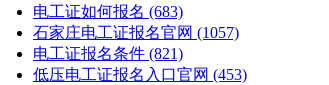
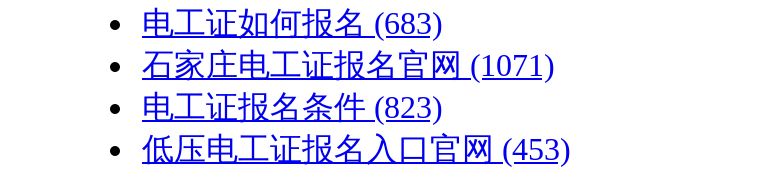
[33,24,239,41] 石家庄电工证报名官网(1057) -> [142,48,554,82] 石家庄电工证报名官网(1071)
[33,45,183,62] 电工证报名条件(821) -> [142,90,442,124] 电工证报名条件(823)

